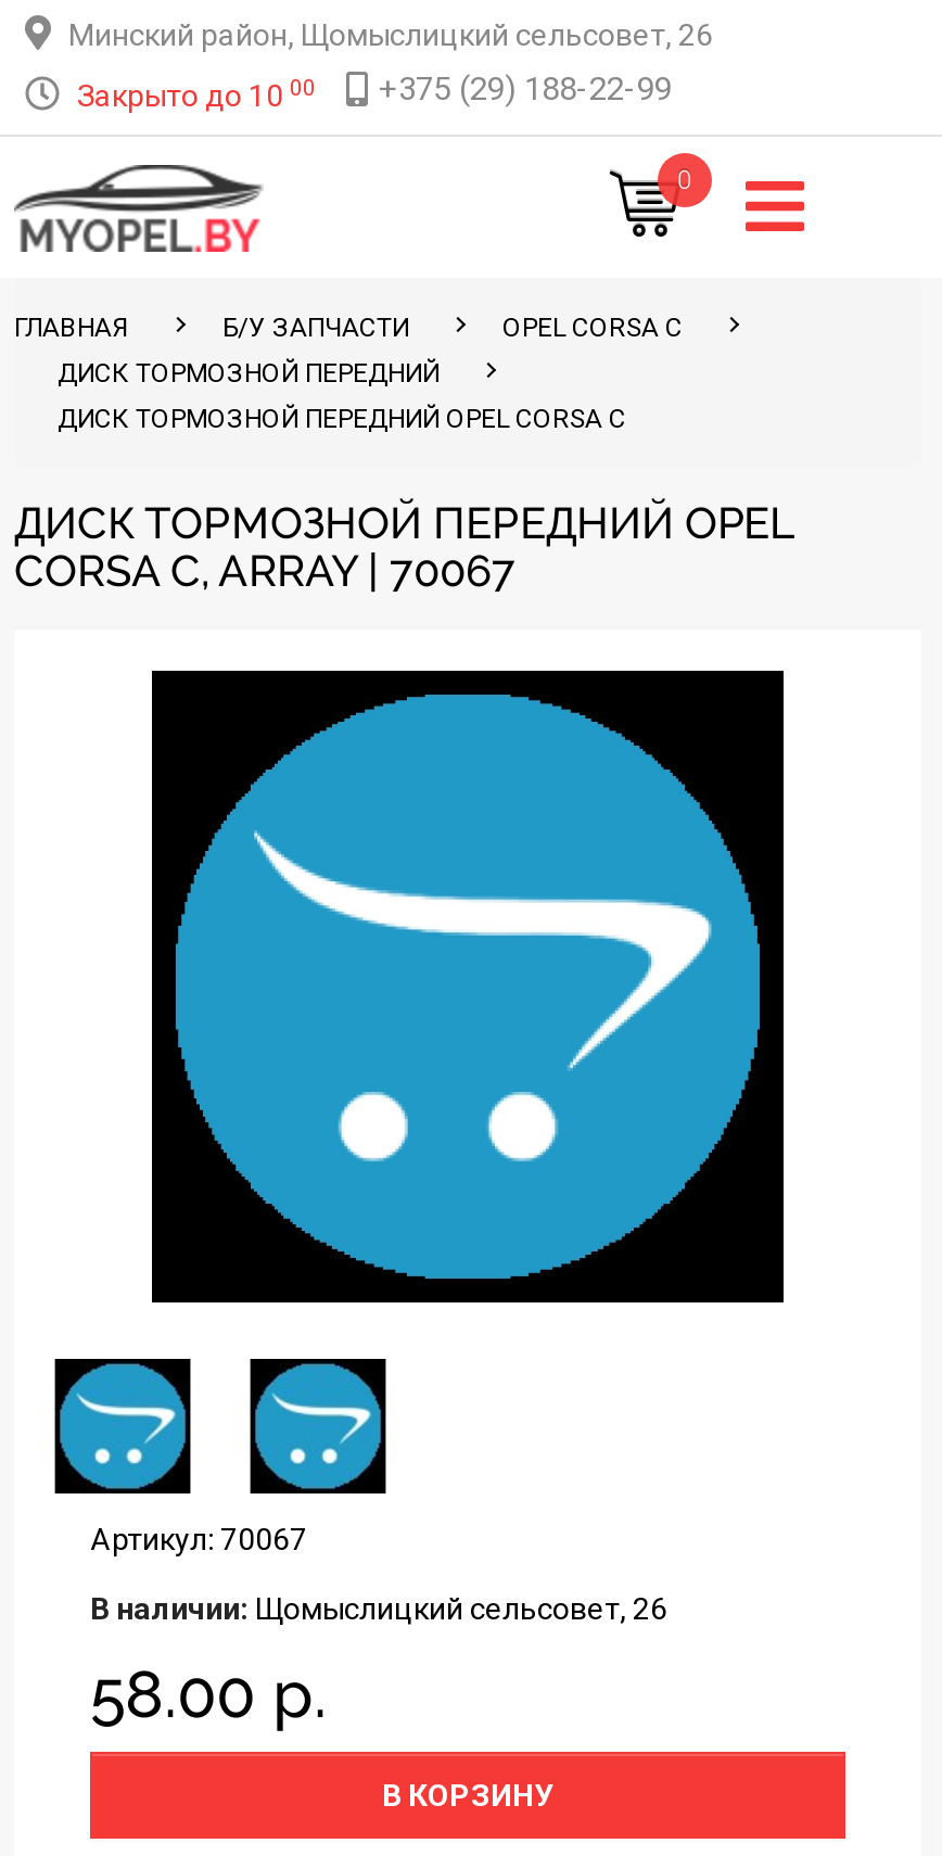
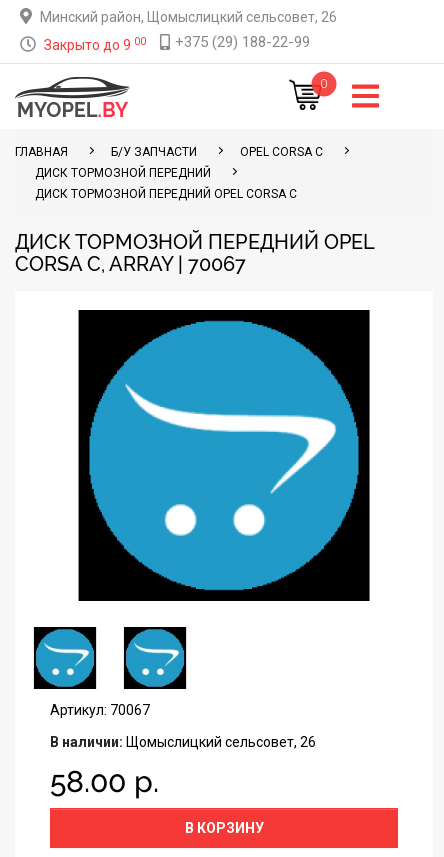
[77,69,672,113] Закрыто до 10 00 +375 (29) 188-22-99 -> [44,33,310,53] Закрыто до 9 00 +375 (29) 188-22-99

